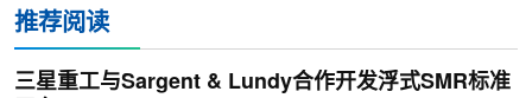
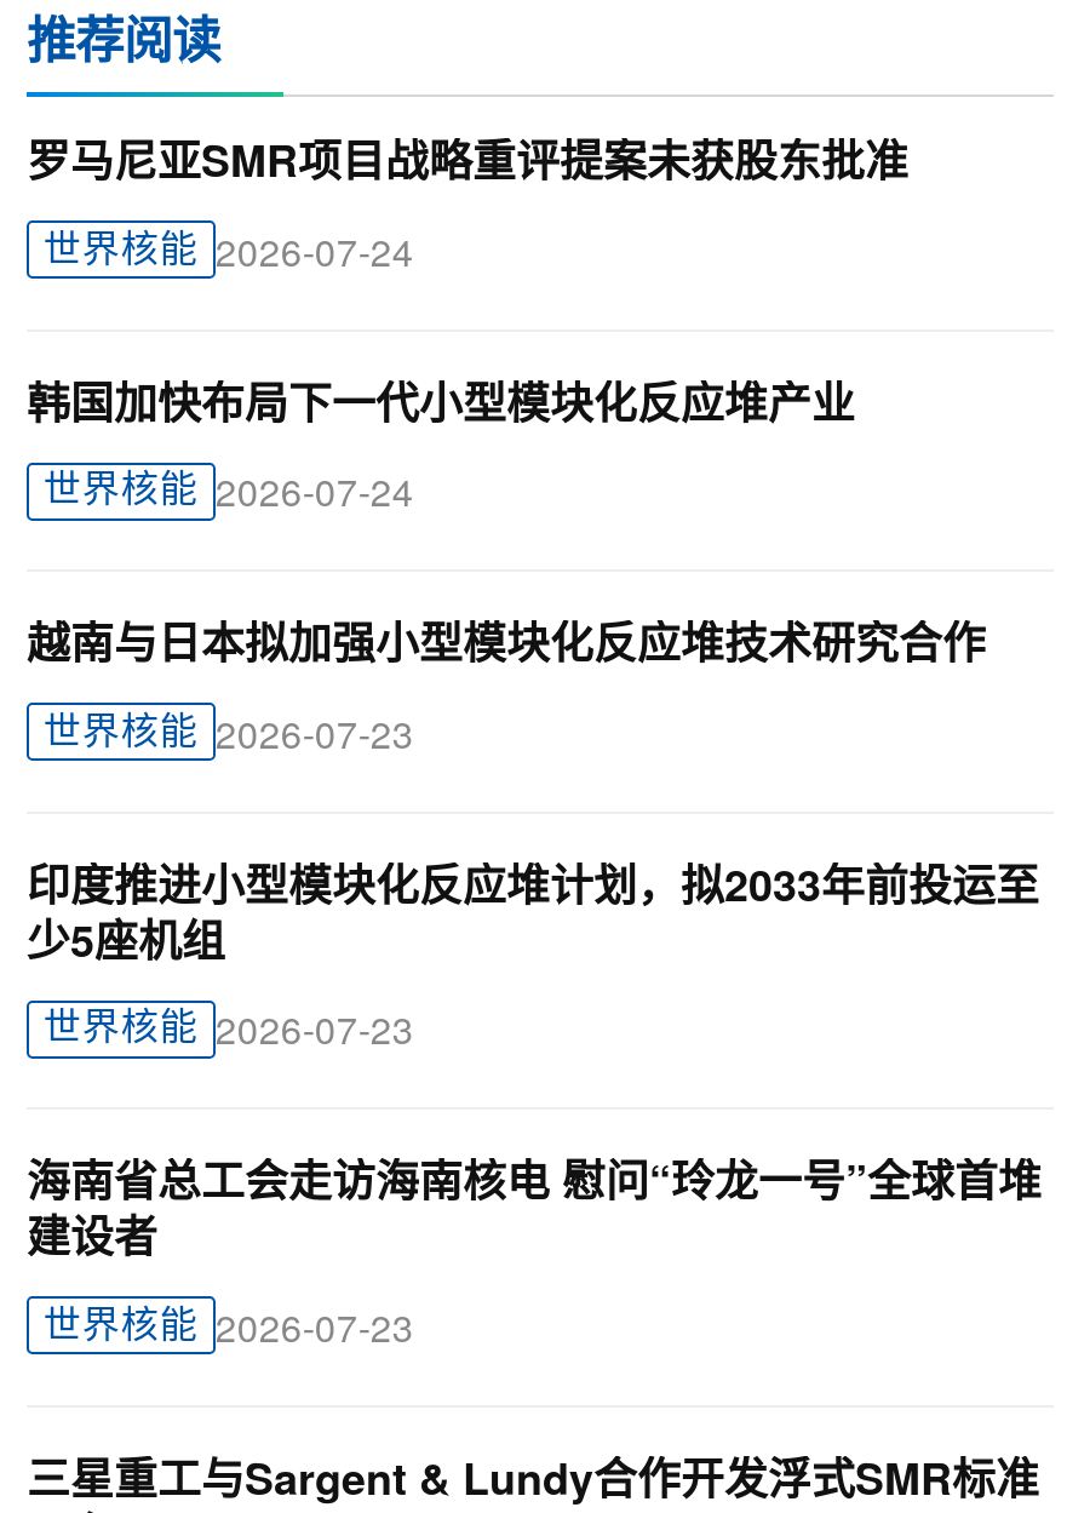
none -> [26,144,1041,1351] 罗马尼亚SMR项目战略重评提案未获股东批准 | 世界核能 2026-07-24 | 韩国加快布局下一代小型模块化反应堆产业 | 世界核能 2026-07-24 | 越南与日本拟加强小型模块化反应堆技术研究合作 | 世界核能 2026-07-23 | 印度推进小型模块化反应堆计划，拟2033年前投运至 | 少5座机组 | 世界核能 2026-07-23 | 海南省总工会走访海南核电 慰问“玲龙一号”全球首堆 | 建设者 | 世界核能 2026-07-23

